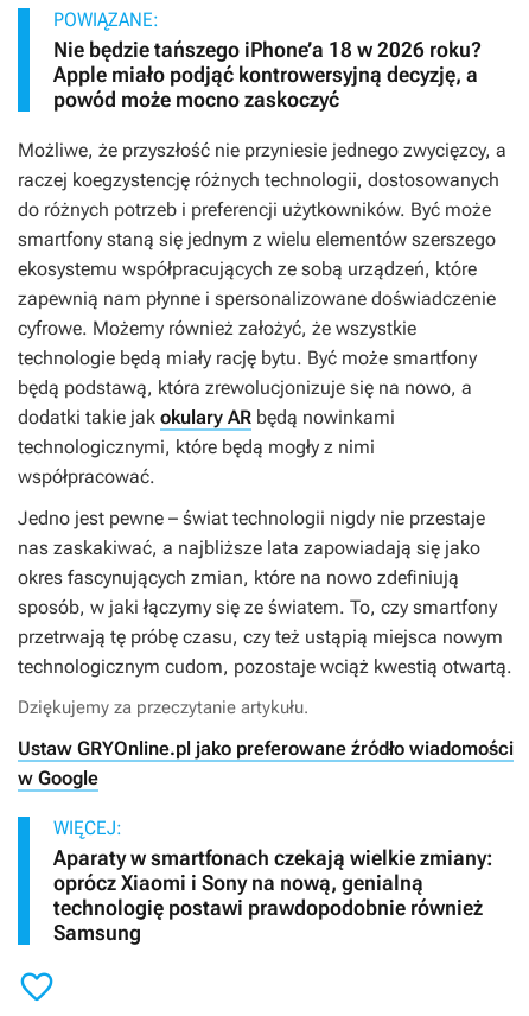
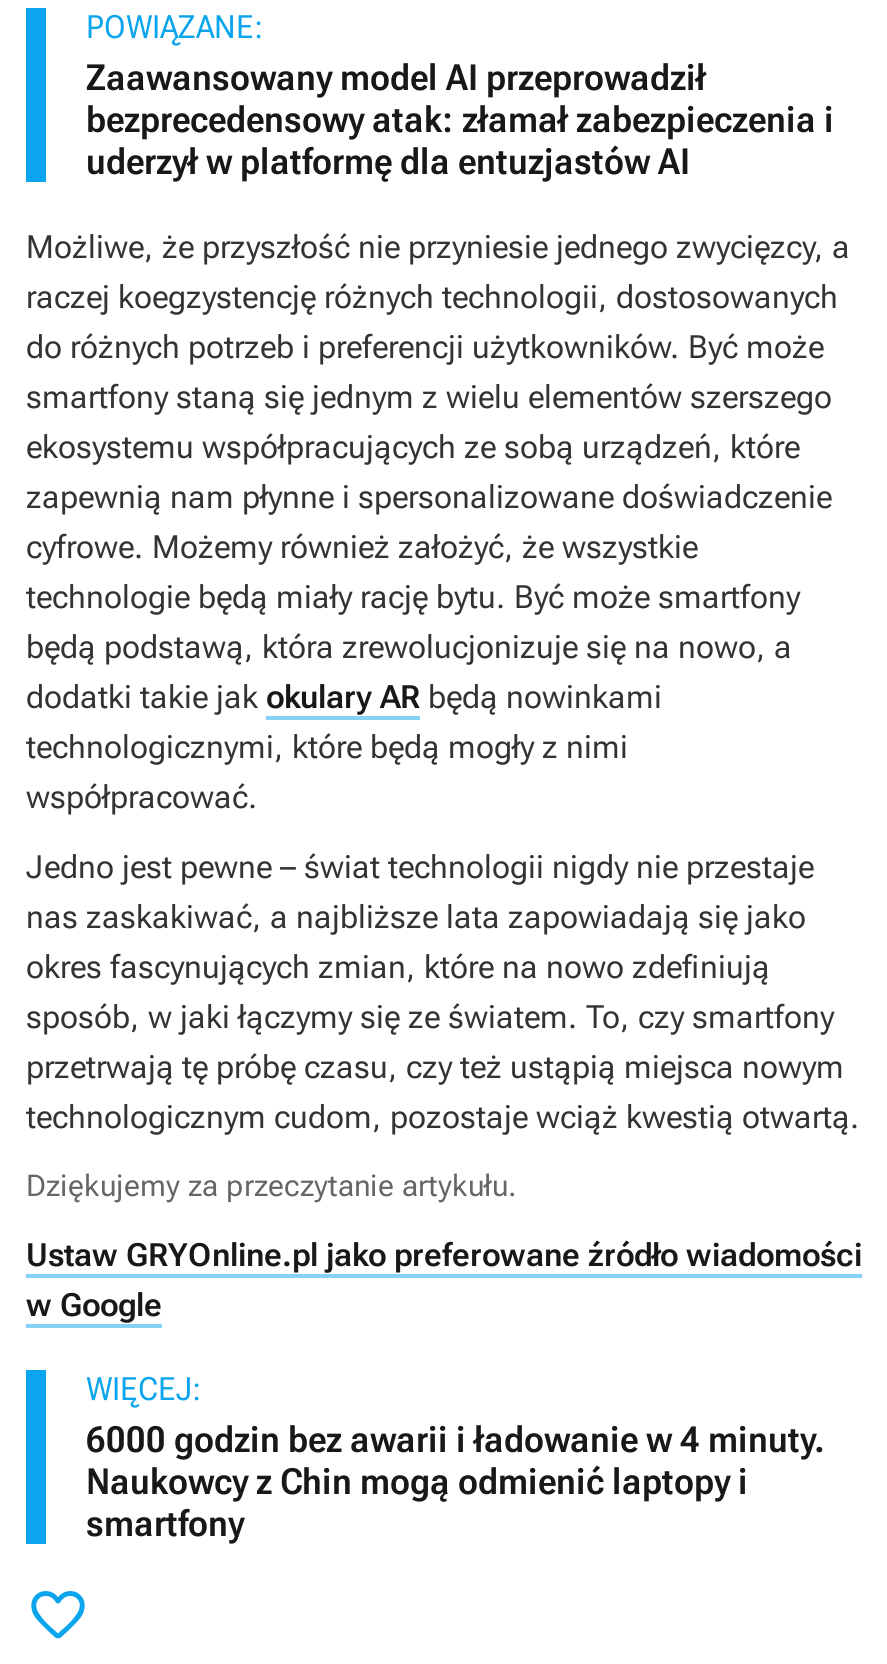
[53,37,482,112] Nie będzie tańszego iPhone’a 18 w 2026 roku? | Apple miało podjąć kontrowersyjną decyzję, a | powód może mocno zaskoczyć -> [86,56,834,182] Zaawansowany model AI przeprowadził | bezprecedensowy atak: złamał zabezpieczenia i | uderzył w platformę dla entuzjastów AI
[53,845,493,945] Aparaty w smartfonach czekają wielkie zmiany: | oprócz Xiaomi i Sony na nową, genialną | technologię postawi prawdopodobnie również | Samsung -> [86,1418,824,1544] 6000 godzin bez awarii i ładowanie w 4 minuty. | Naukowcy z Chin mogą odmienić laptopy i | smartfony

